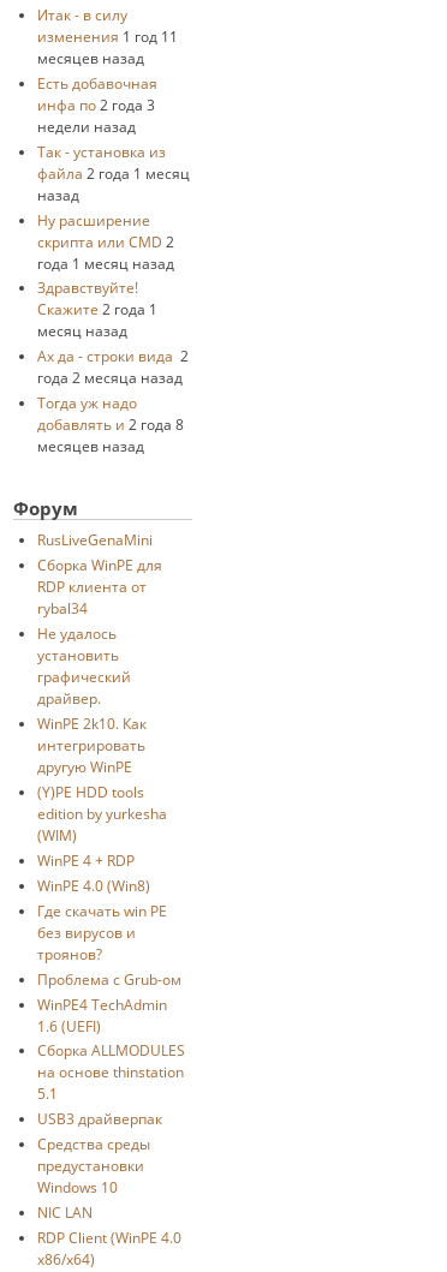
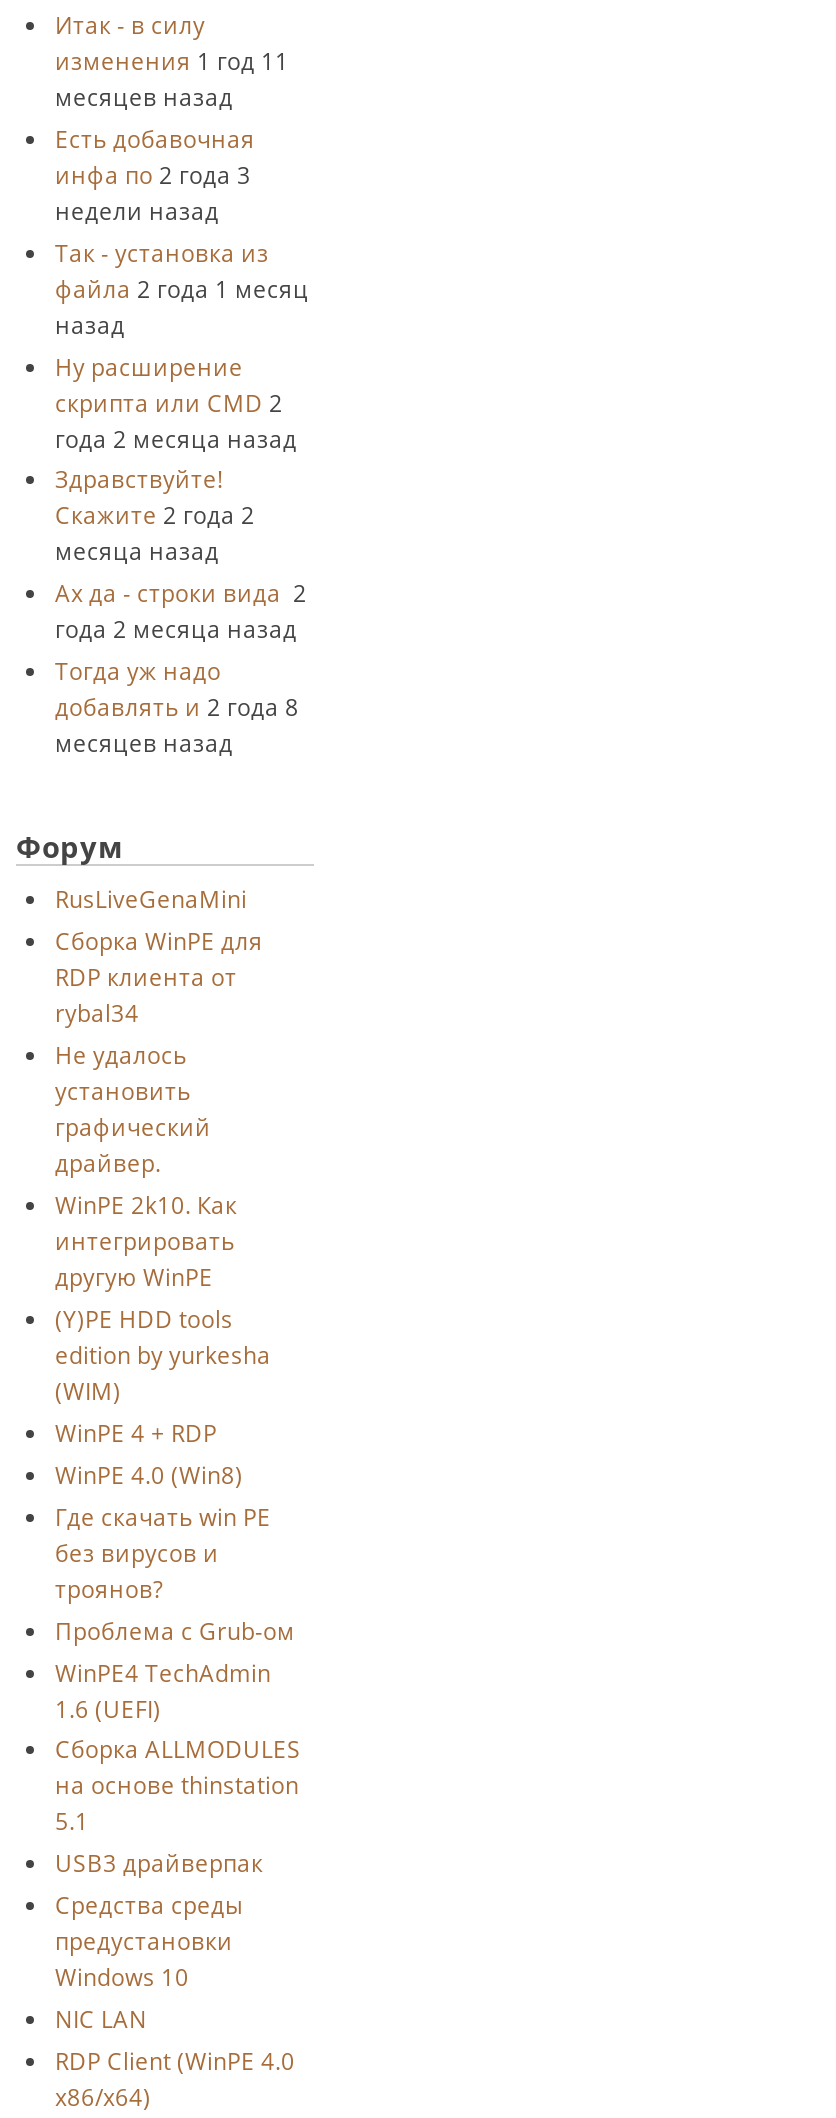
[37,253,174,272] года 1 месяц назад -> [55,421,297,453] года 2 месяца назад
[37,300,157,319] Скажите 2 года 1 -> [55,499,255,531] Скажите 2 года 2
[37,321,127,341] месяц назад -> [55,535,219,567] месяца назад

